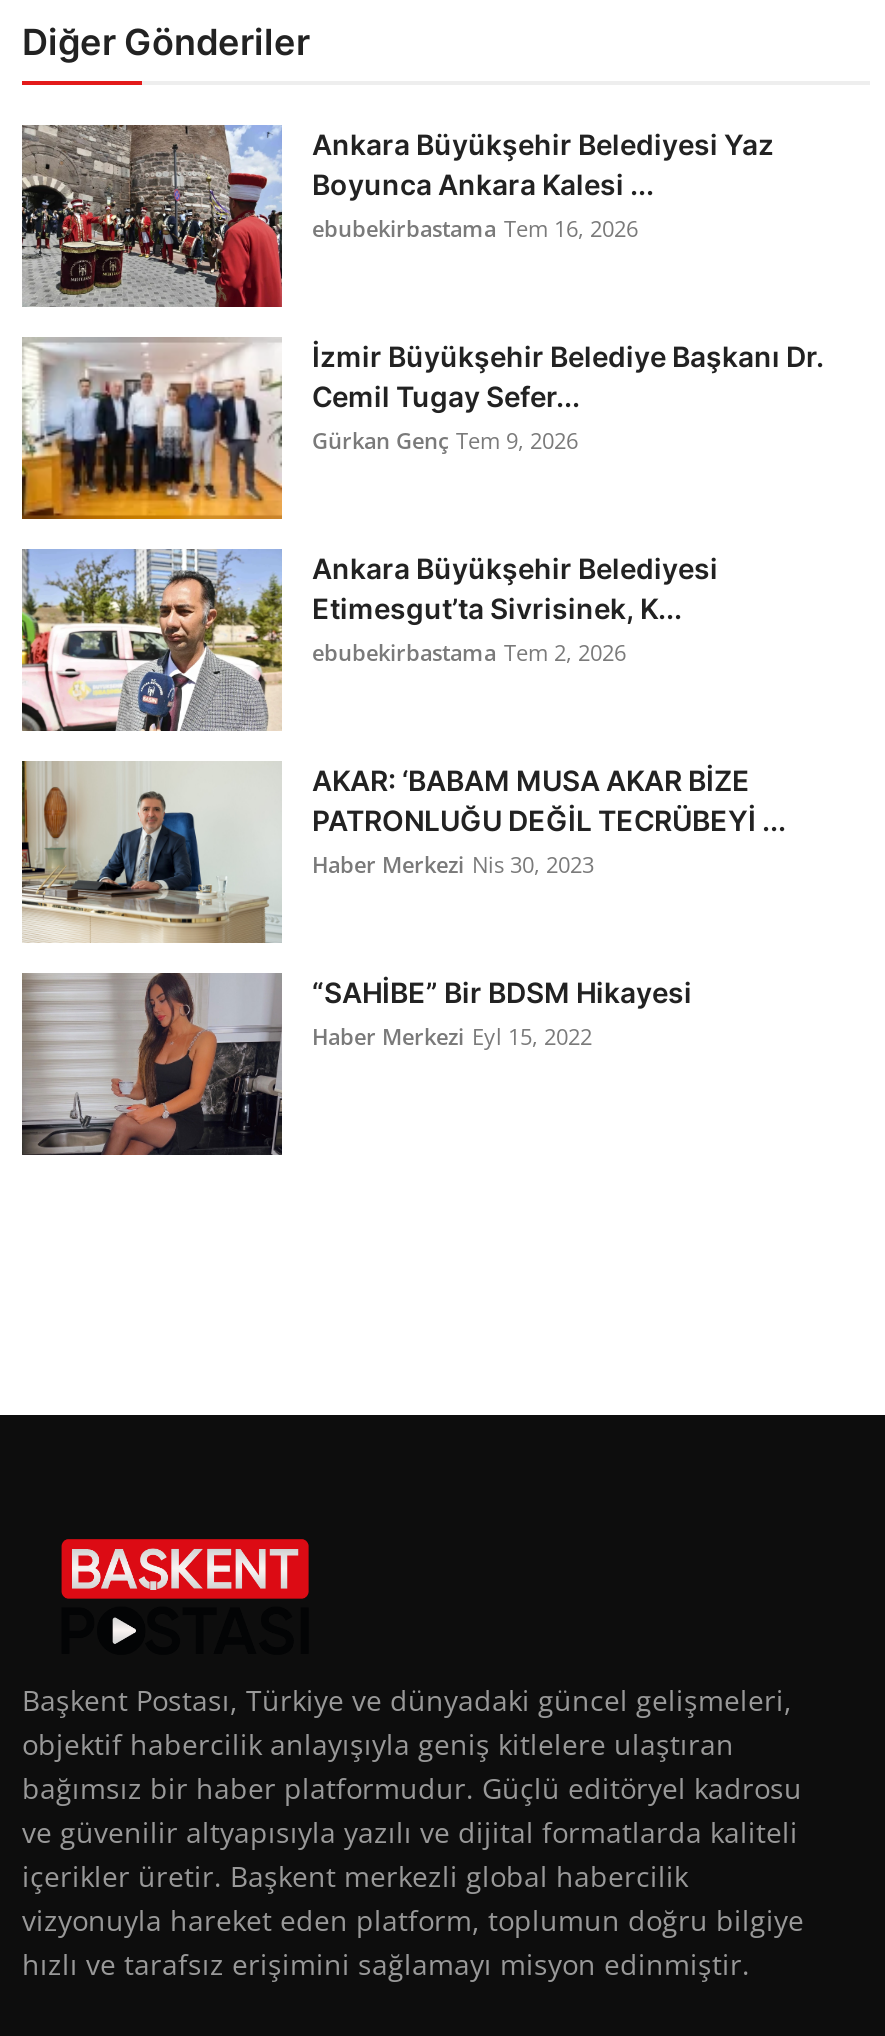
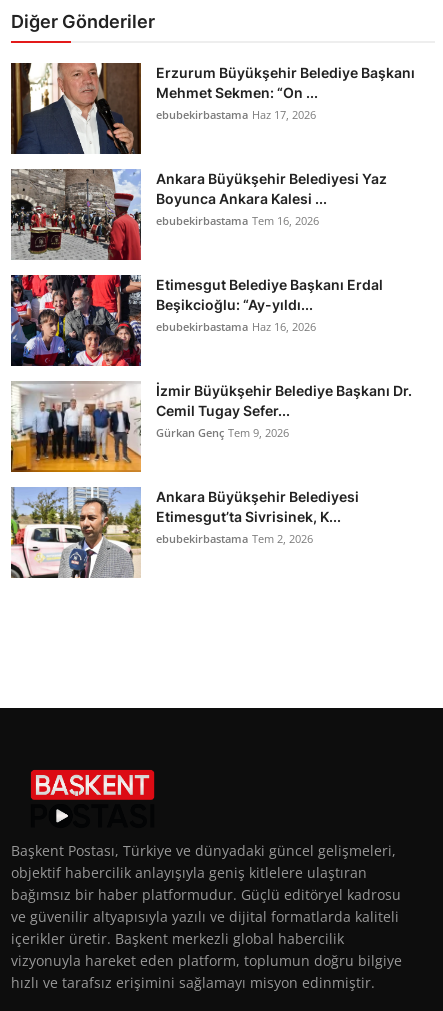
none -> [11,62,415,155] [image] | Erzurum Büyükşehir Belediye Başkanı | Mehmet Sekmen: “On ... | ebubekirbastama Haz 17, 2026
moved [18,121,774,309] -> [9,167,387,261]: [image] | Ankara Büyükşehir Belediyesi Yaz | Boyunca Ankara Kalesi ... | ebubekirbastama Tem 16, 2026
none -> [11,274,383,367] [image] | Etimesgut Belediye Başkanı Erdal | Beşikcioğlu: “Ay-yıldı... | ebubekirbastama Haz 16, 2026
moved [18,335,824,668] -> [9,380,412,546]: [image] | İzmir Büyükşehir Belediye Başkanı Dr. | Cemil Tugay Sefer... | Gürkan Genç Tem 9, 2026 | Ankara Büyükşehir Belediyesi | Etimesgut’ta Sivrisinek, K... | ebubekirbastama Tem 2, 2026
[20,761,786,943] [image] | AKAR: ‘BABAM MUSA AKAR BİZE | PATRONLUĞU DEĞİL TECRÜBEYİ ... | Haber Merkezi Nis 30, 2023 -> none
[22,973,692,1157] [image] | “SAHİBE” Bir BDSM Hikayesi | Haber Merkezi Eyl 15, 2022 -> none

